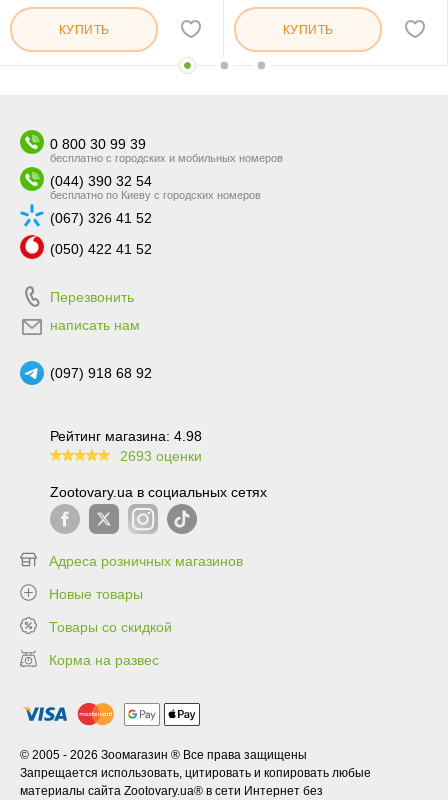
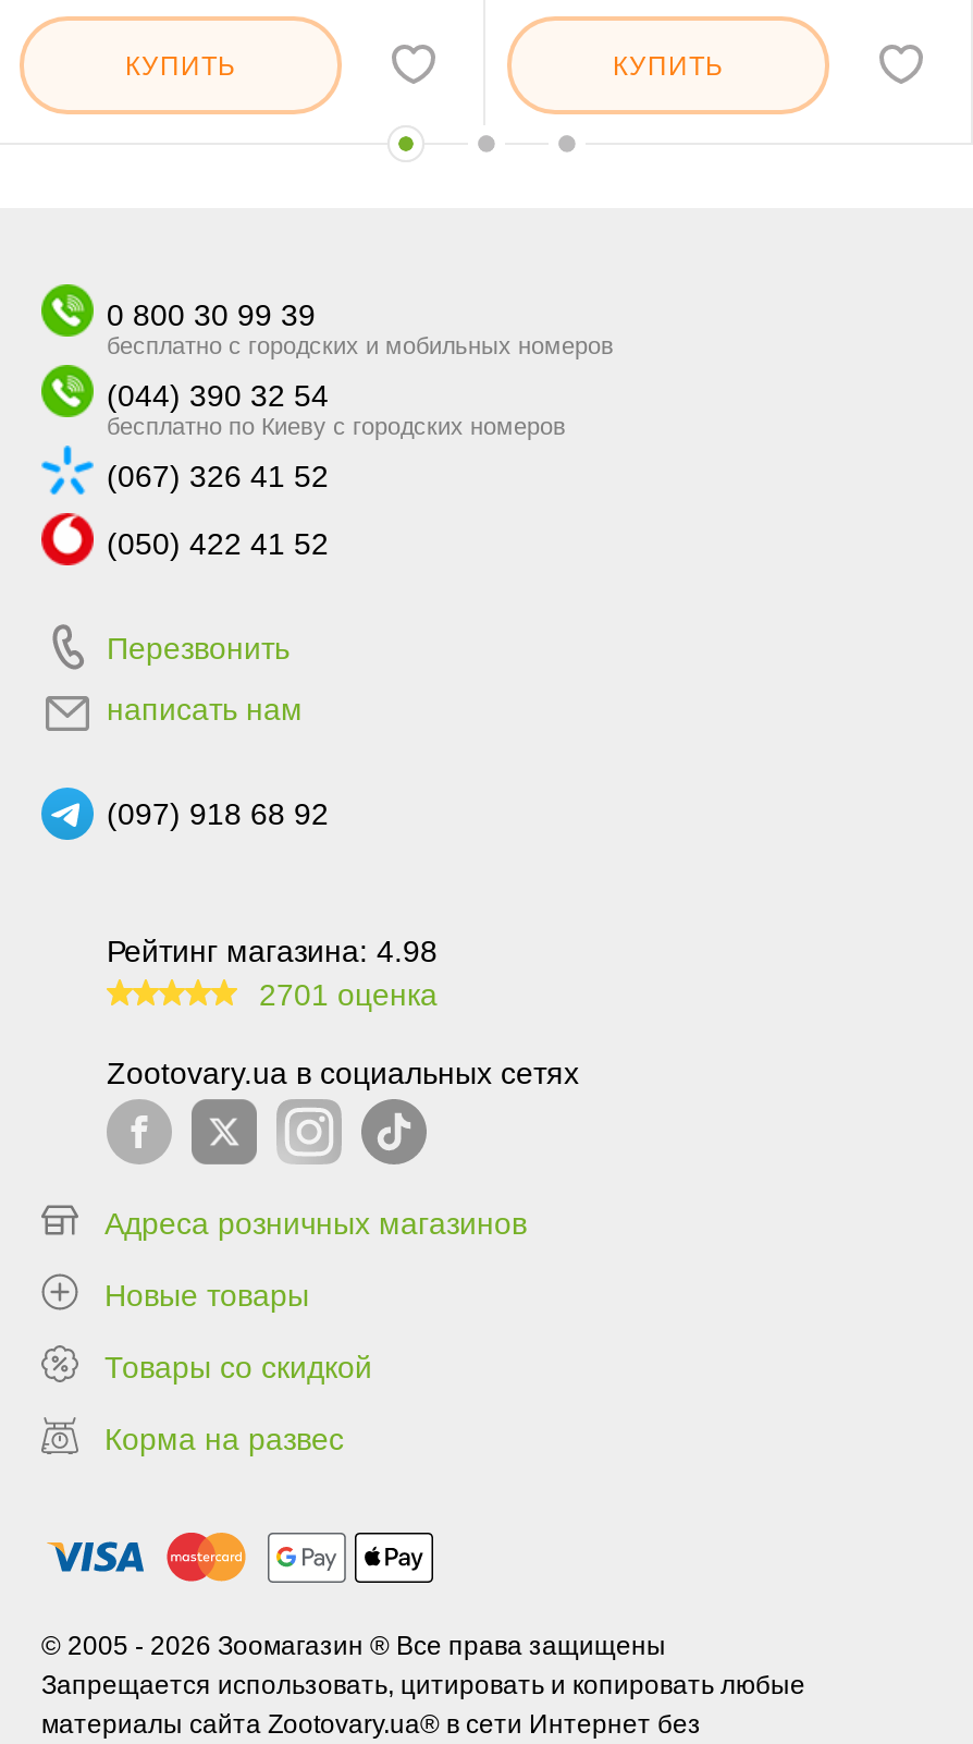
[120,448,202,464] 2693 оценки -> [259,977,438,1012] 2701 оценка

